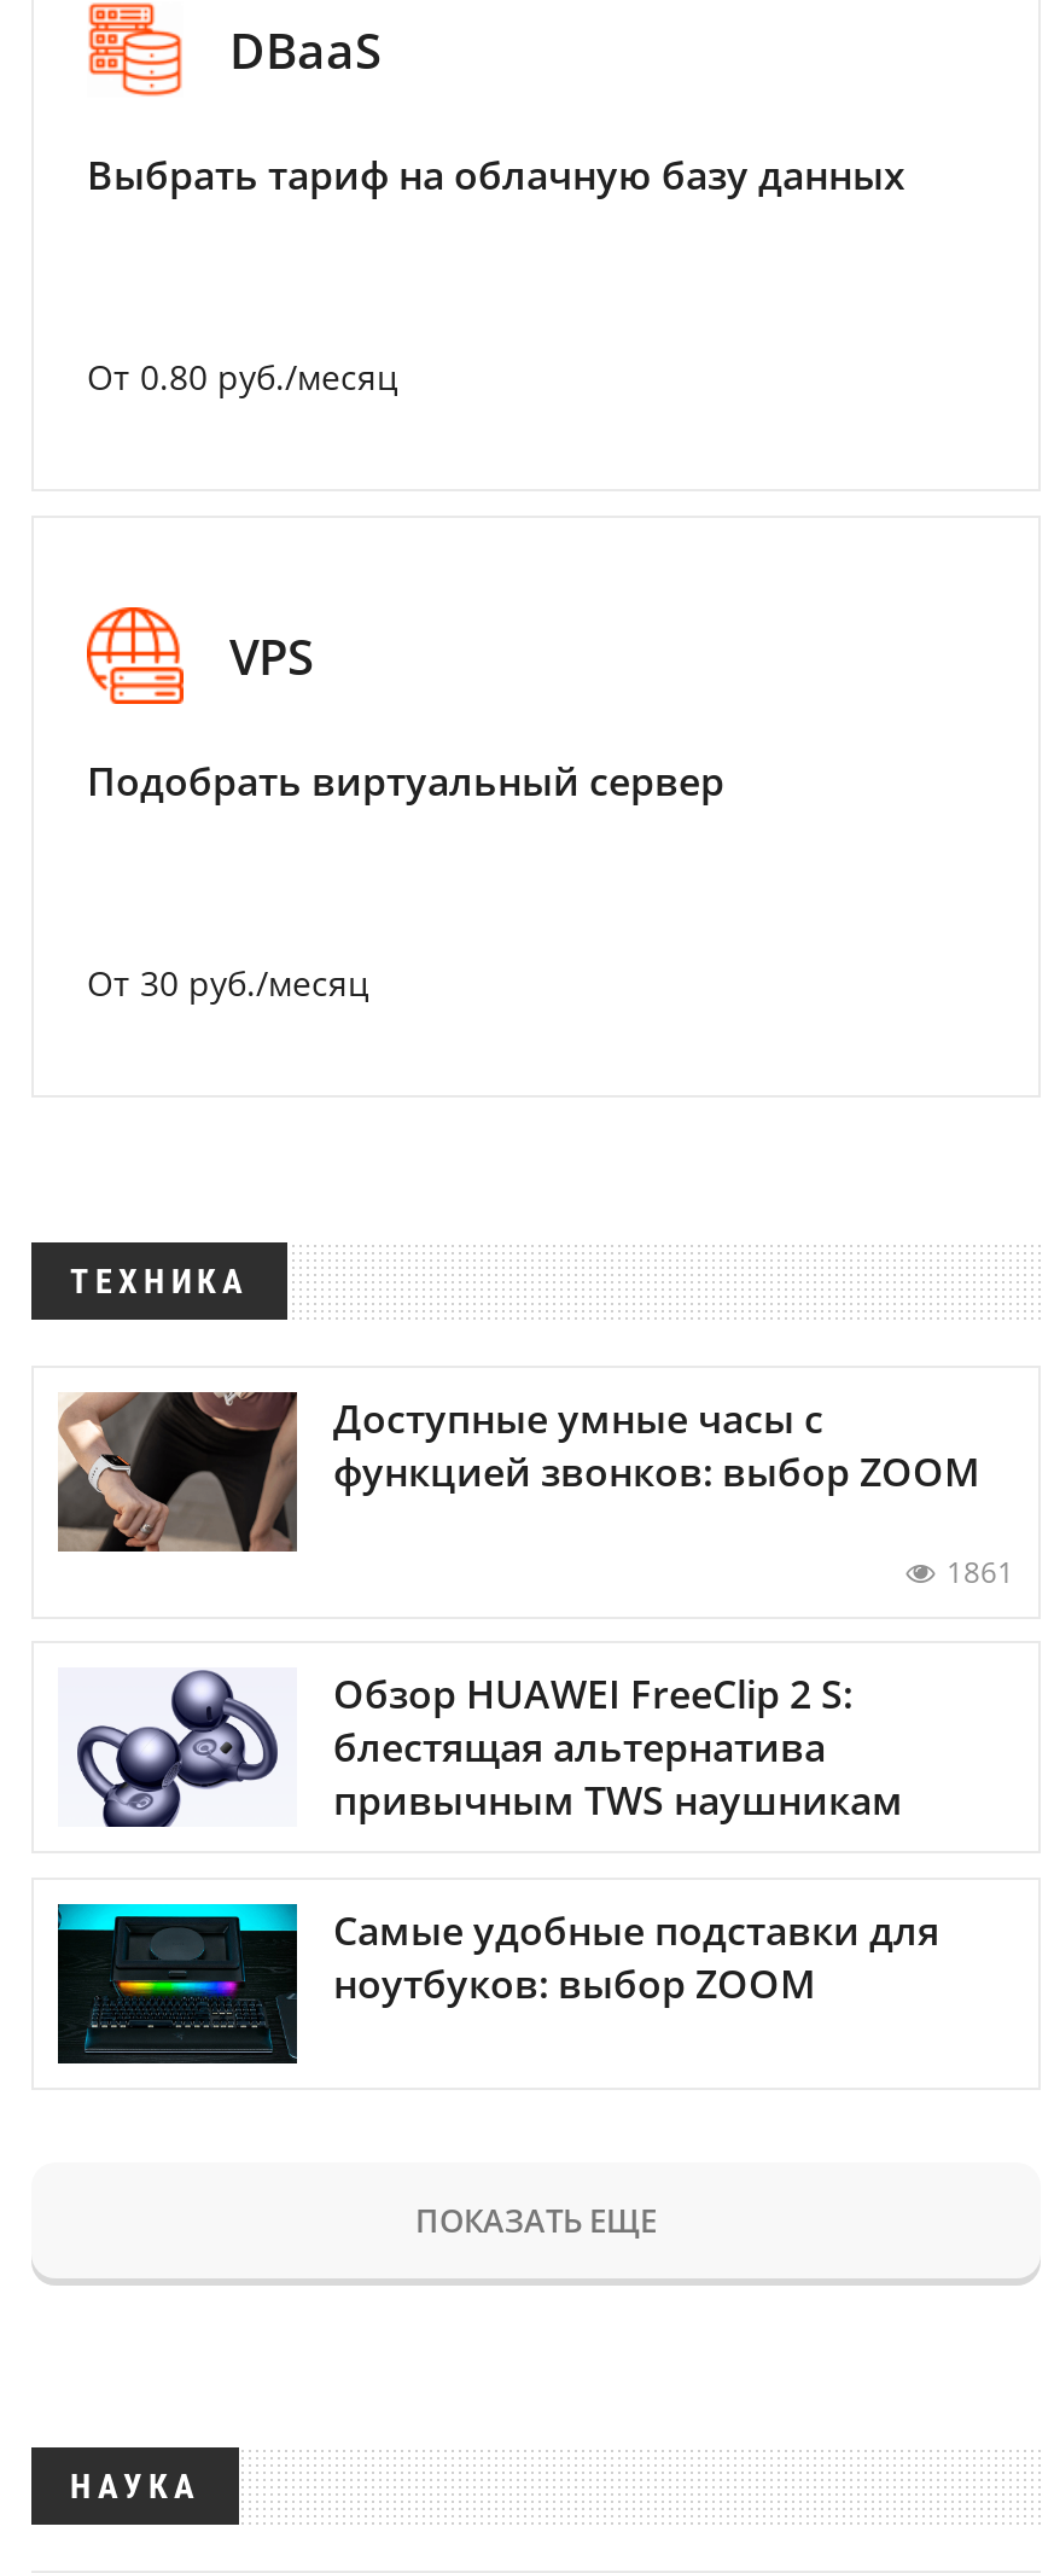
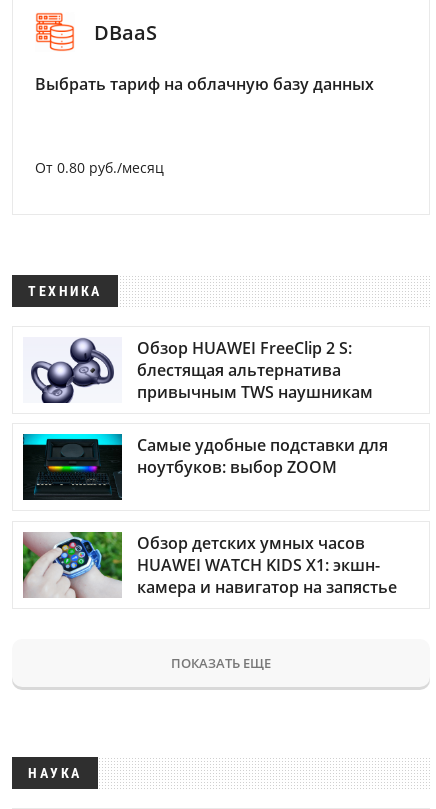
[85,607,724,808] [image] | VPS | Подобрать виртуальный сервер -> none
[87,960,369,1006] От 30 руб./месяц -> none
[56,1390,1014,1593] [image] | Доступные умные часы с | функцией звонков: выбор ZOOM | 1861 -> none
moved [72,1668,939,2009] -> [29,337,388,478]: [image] | Обзор HUAWEI FreeClip 2 S: | блестящая альтернатива | привычным TWS наушникам | Самые удобные подставки для | ноутбуков: выбор ZOOM
none -> [22,531,397,599] [image] | Обзор детских умных часов | HUAWEI WATCH KIDS X1: экшн- | камера и навигатор на запястье

